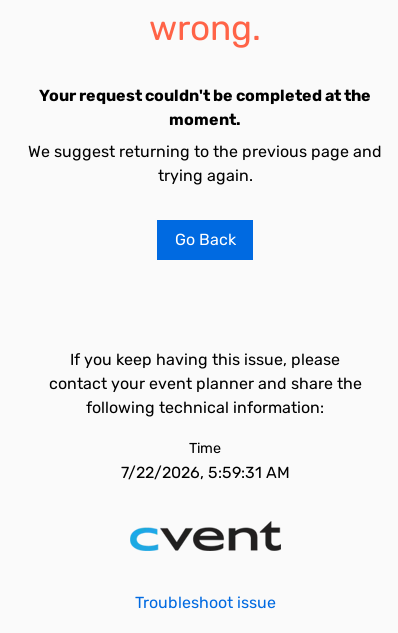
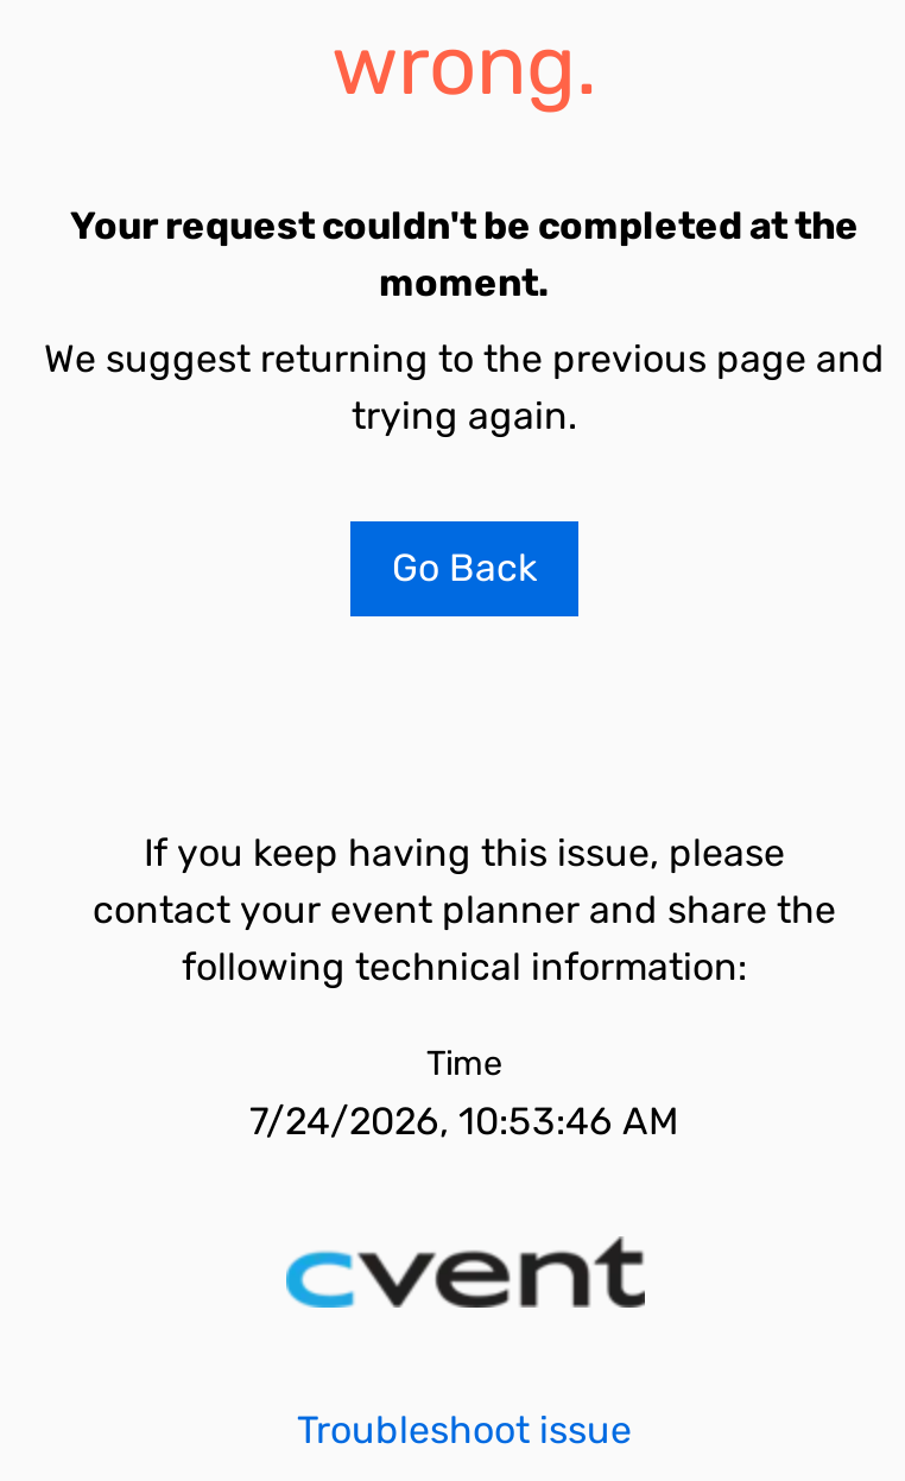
[120,463,289,482] 7/22/2026, 5:59:31 AM -> [249,1099,679,1144] 7/24/2026, 10:53:46 AM

